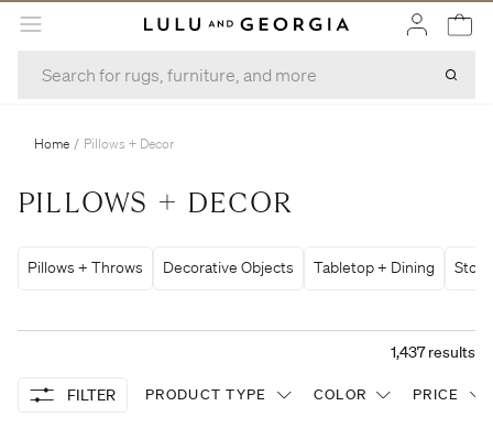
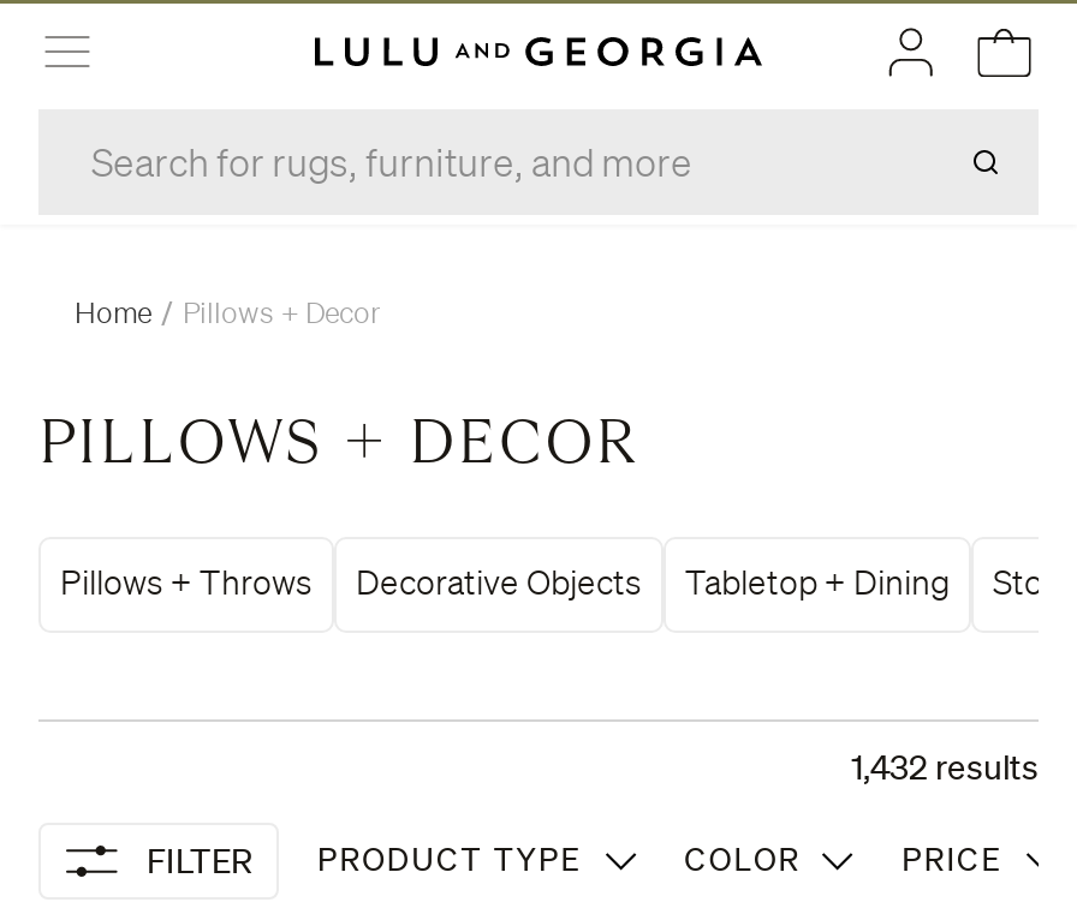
[391,342,475,362] 1,437 results -> [851,746,1039,789] 1,432 results

